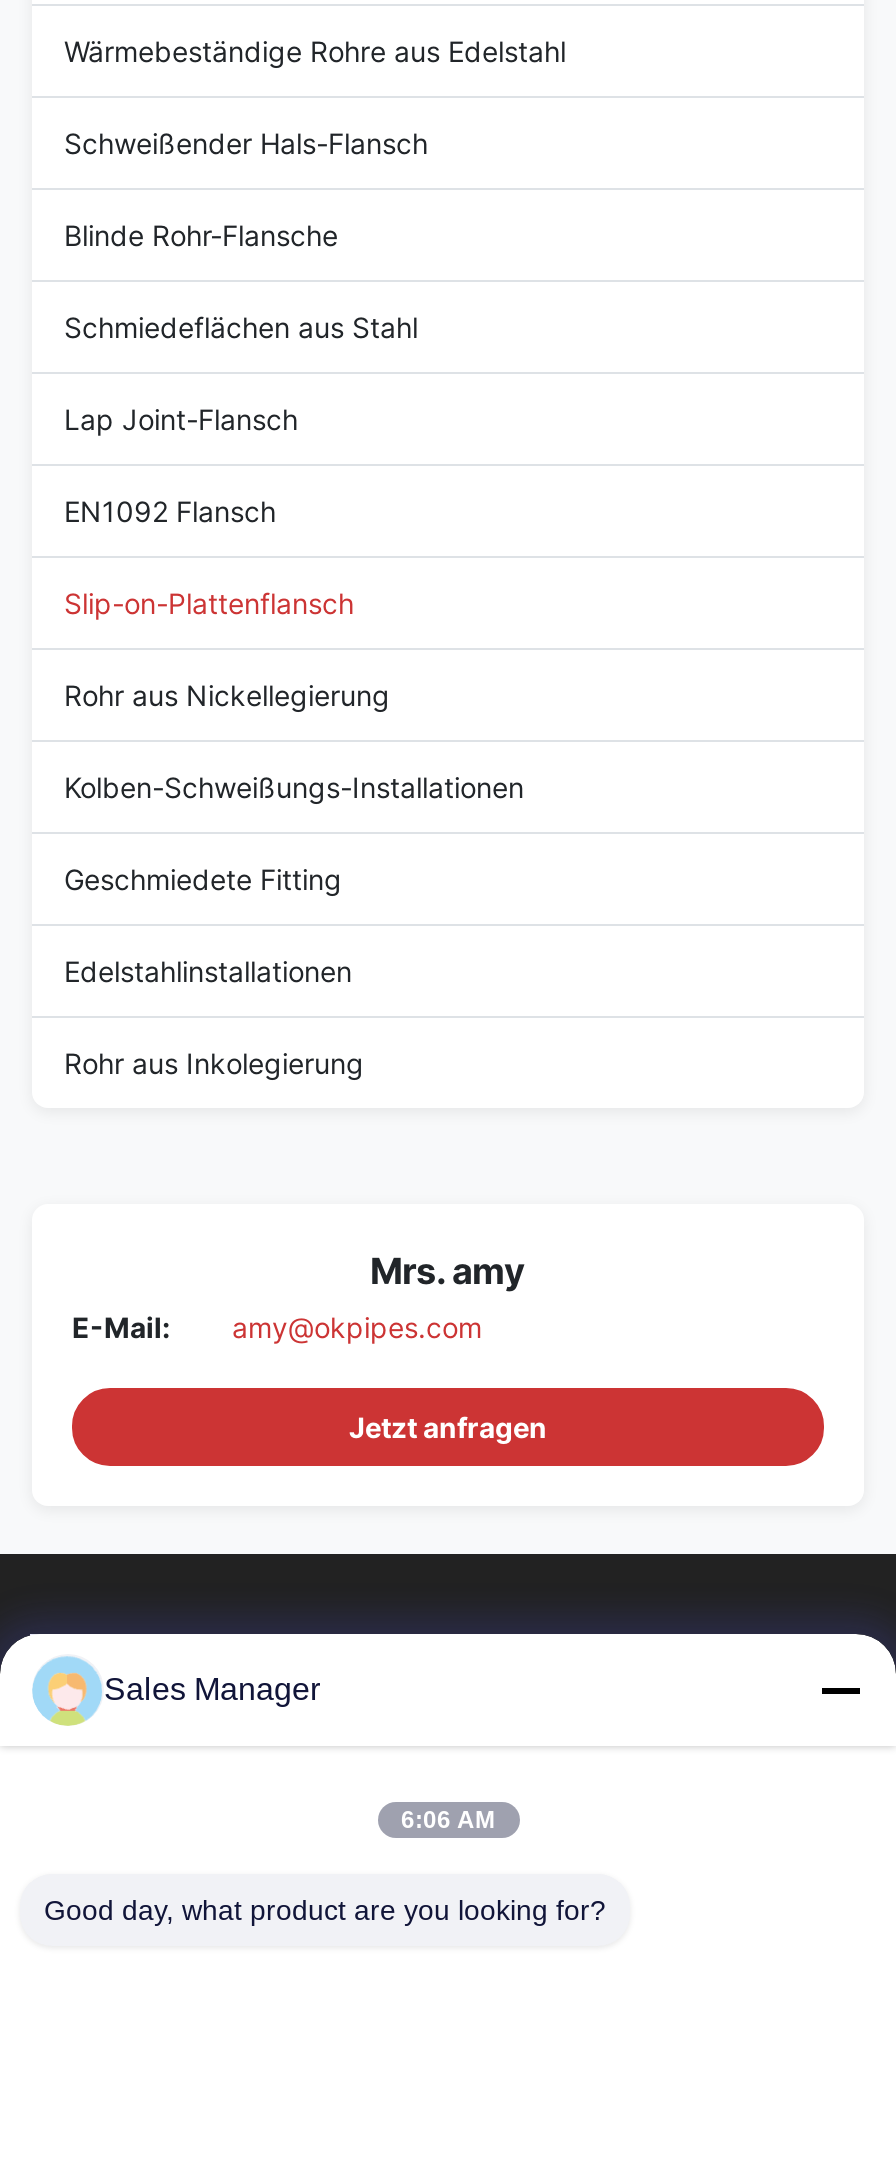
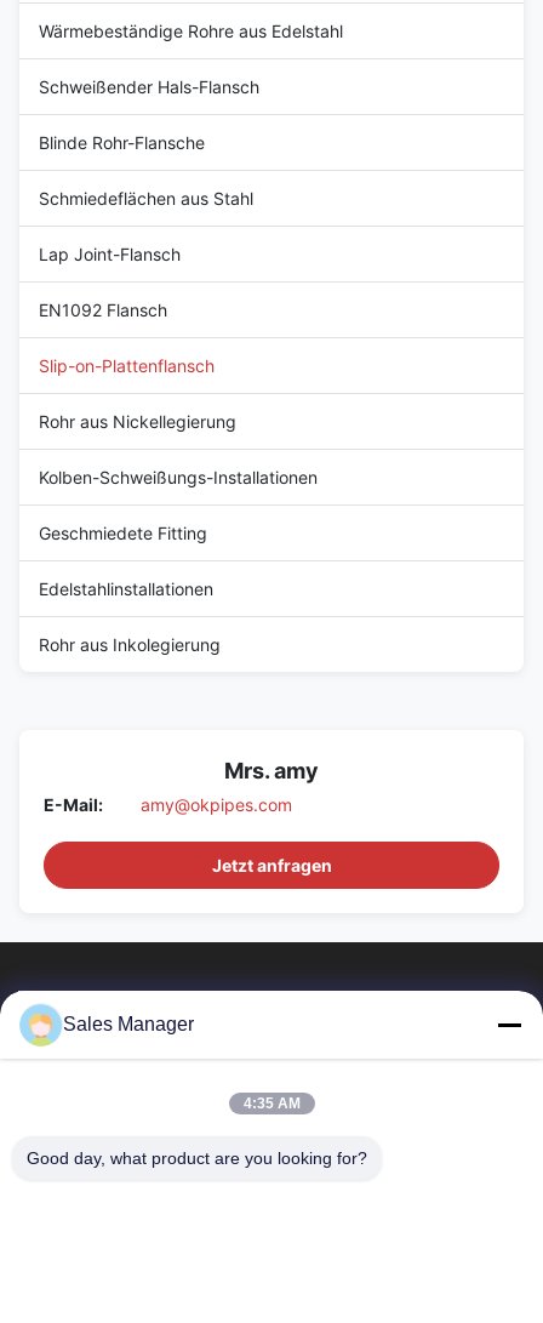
[401,1806,495,1834] 6:06 AM -> [243,1095,300,1112] 4:35 AM

